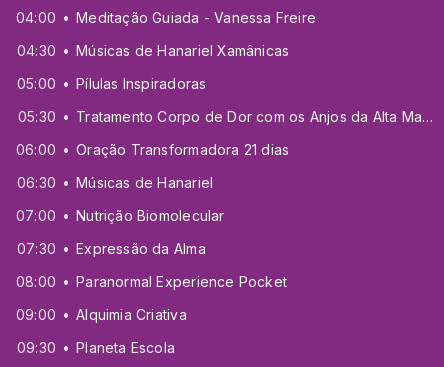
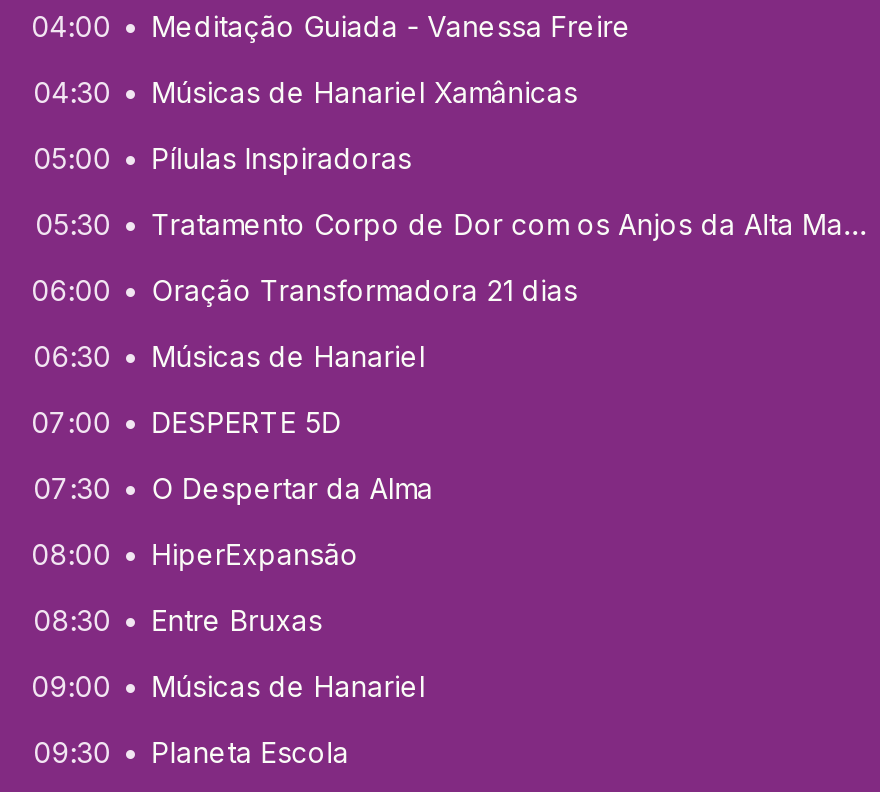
[76,207,225,224] Nutrição Biomolecular -> [151,405,342,439] DESPERTE 5D
[76,240,206,257] Expressão da Alma -> [151,471,433,505] O Despertar da Alma
[76,273,287,290] Paranormal Experience Pocket -> [33,537,359,637] HiperExpansão | 08:30 | Entre Bruxas
[76,306,187,323] Alquimia Criativa -> [151,669,425,703] Músicas de Hanariel

